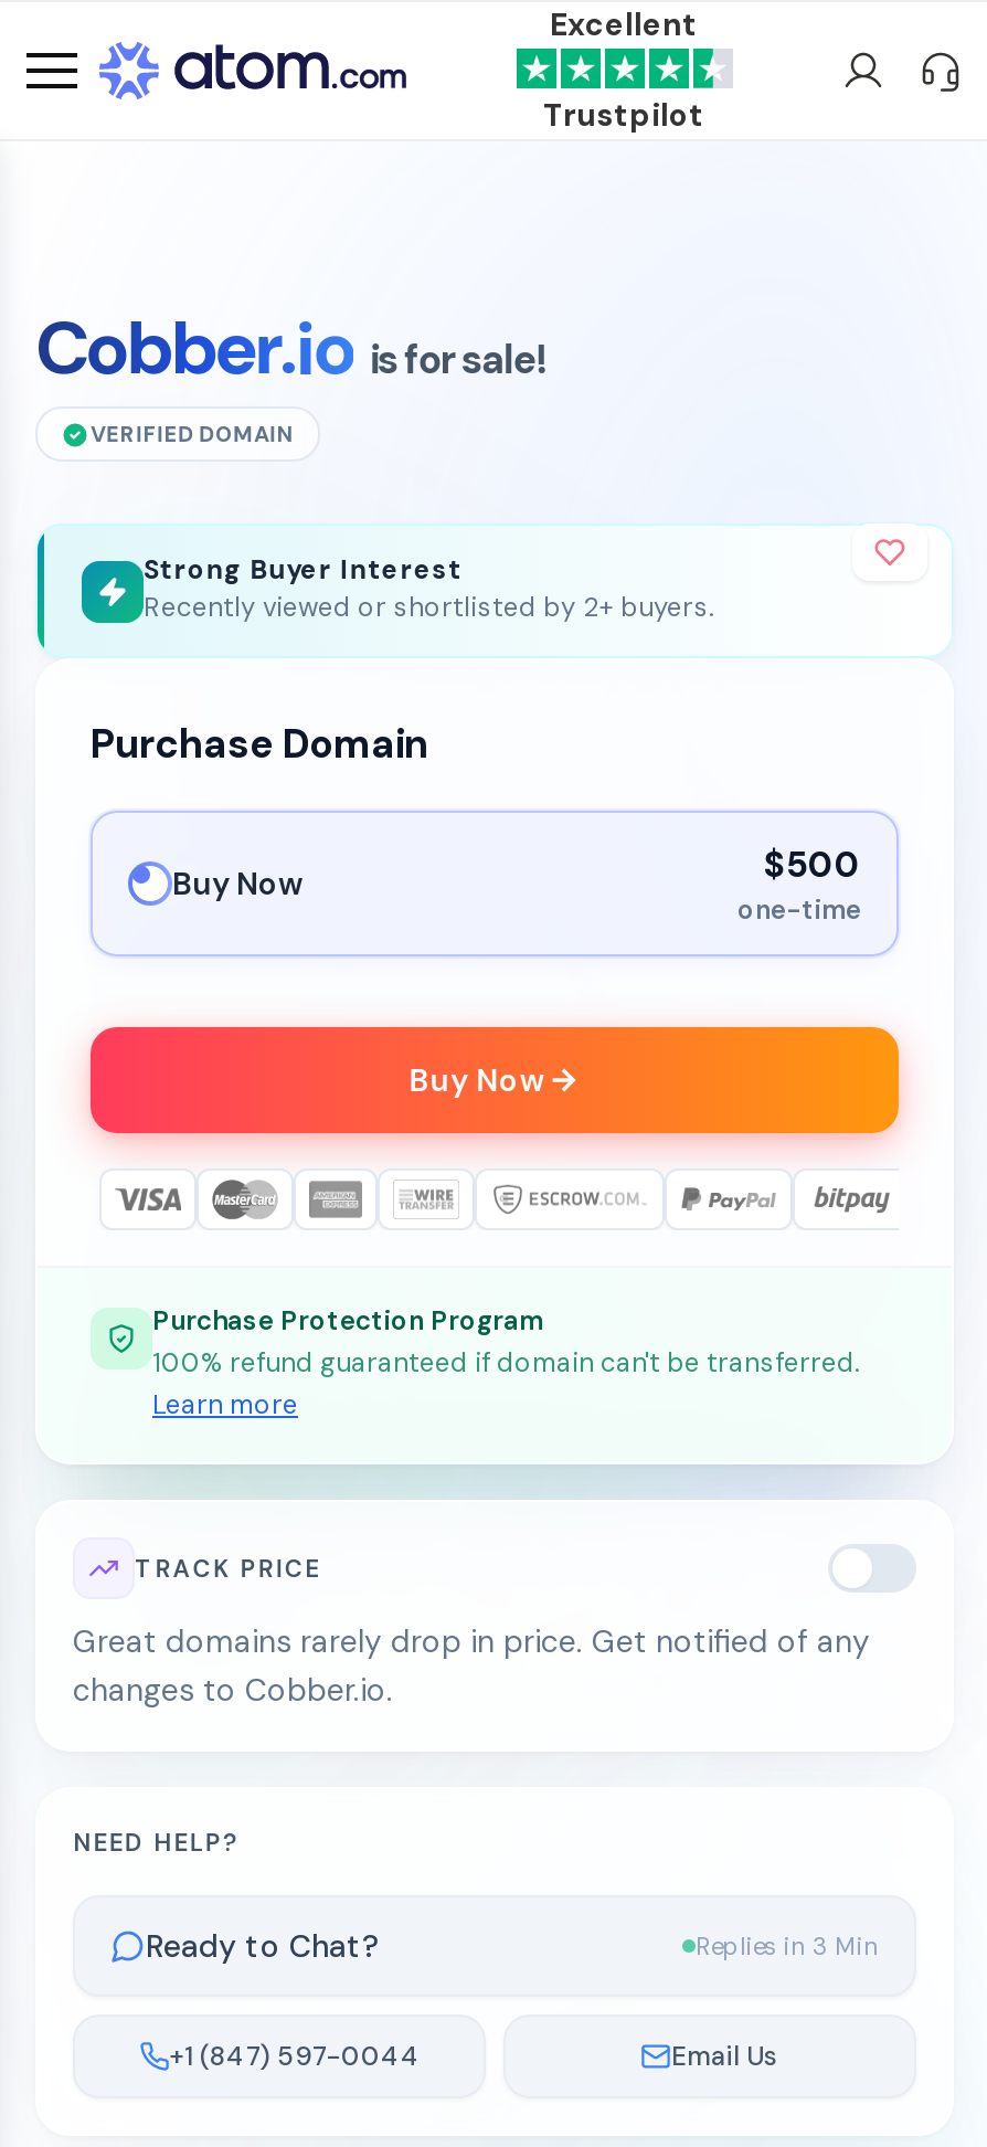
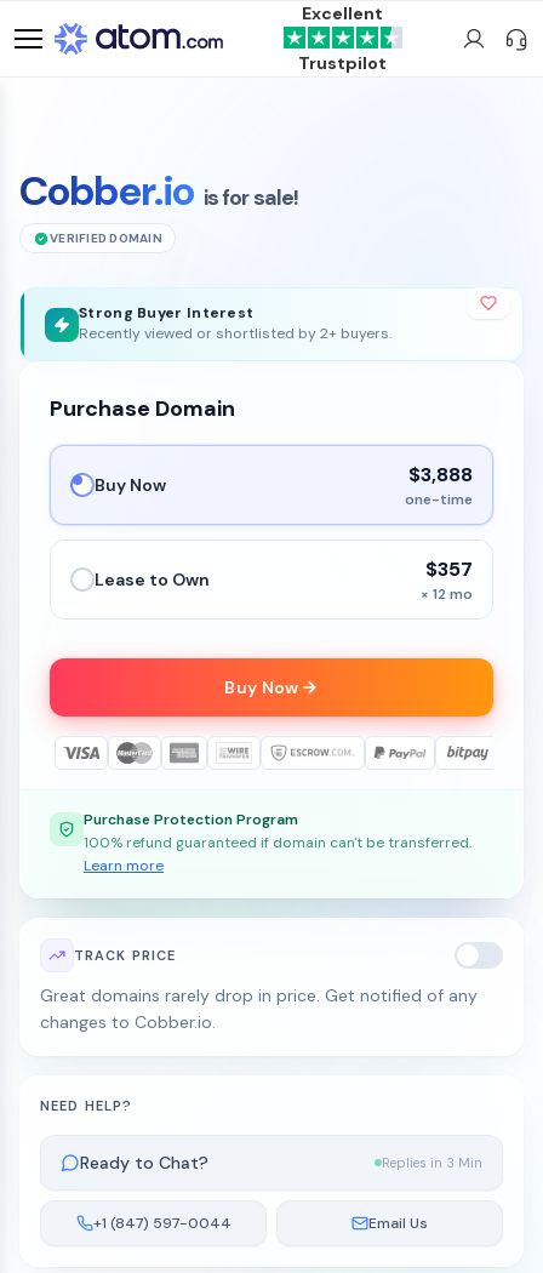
[764,842,861,888] $500 -> [408,462,473,487] $3,888
none -> [95,556,473,604] Lease to Own | $357 | × 12 mo

